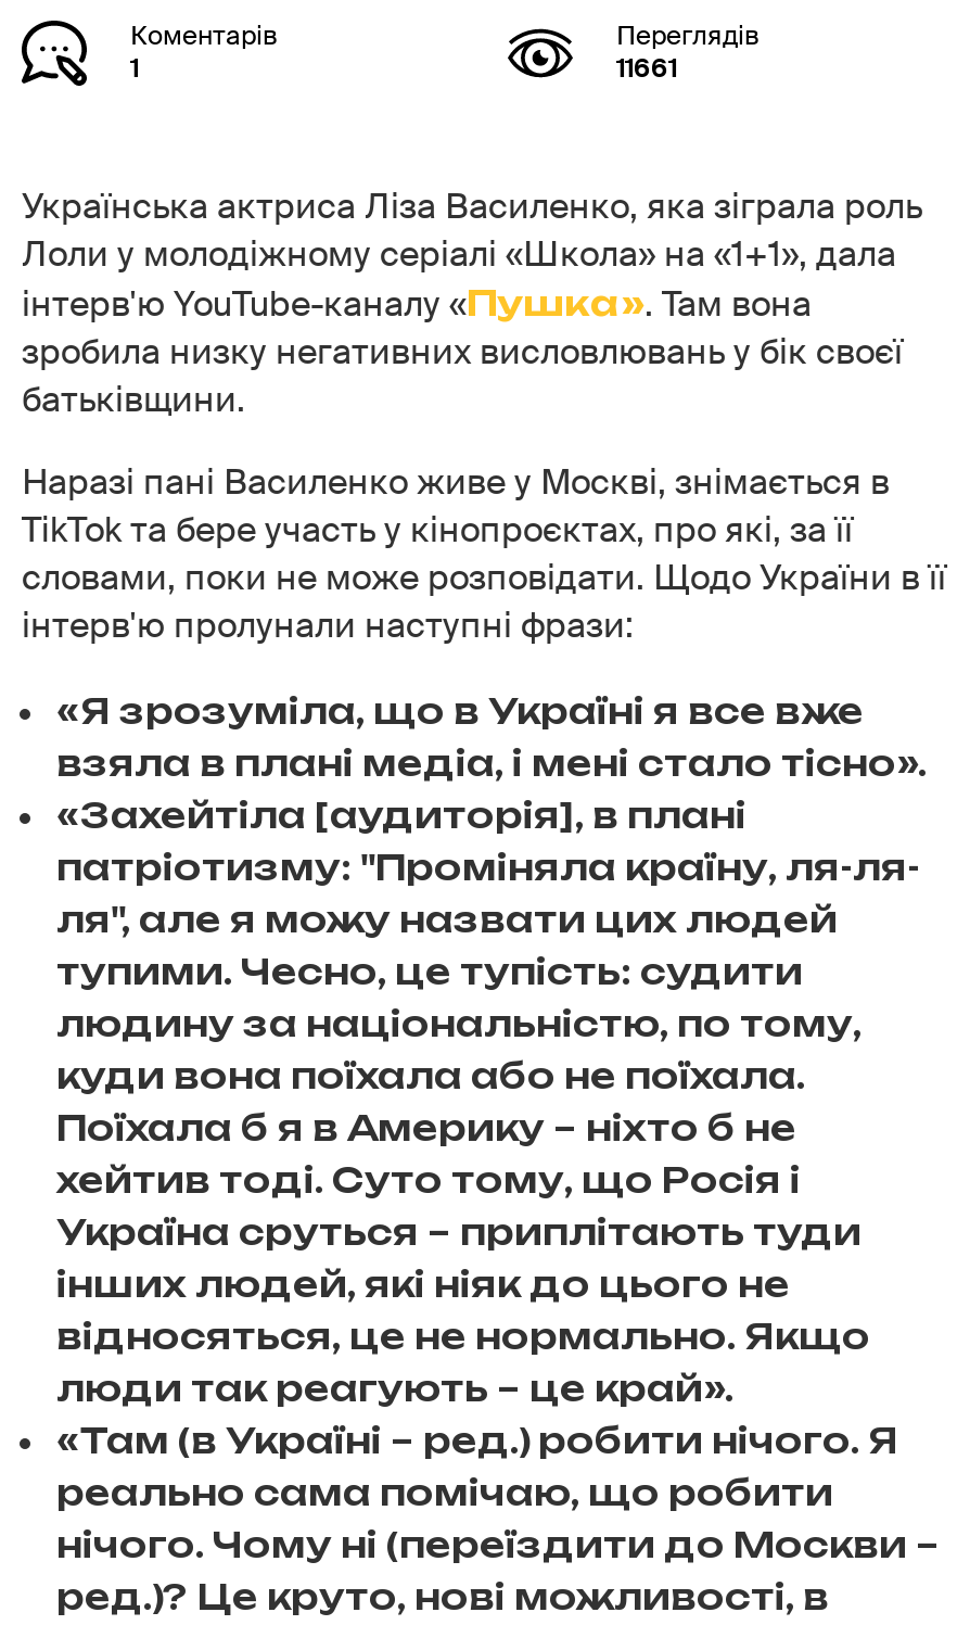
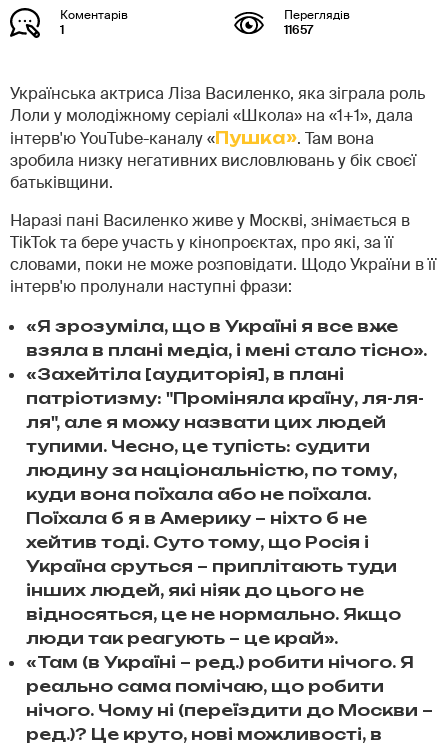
[616,52,677,87] 11661 -> [284,22,313,38] 11657

